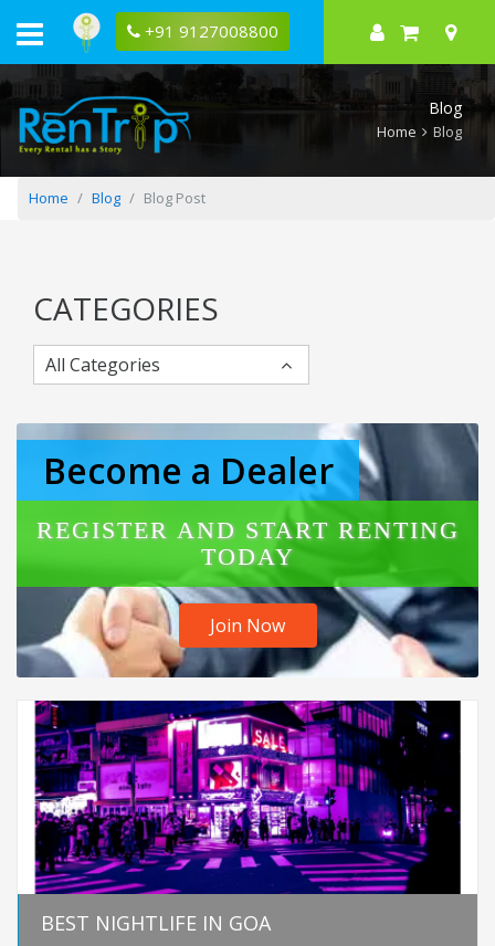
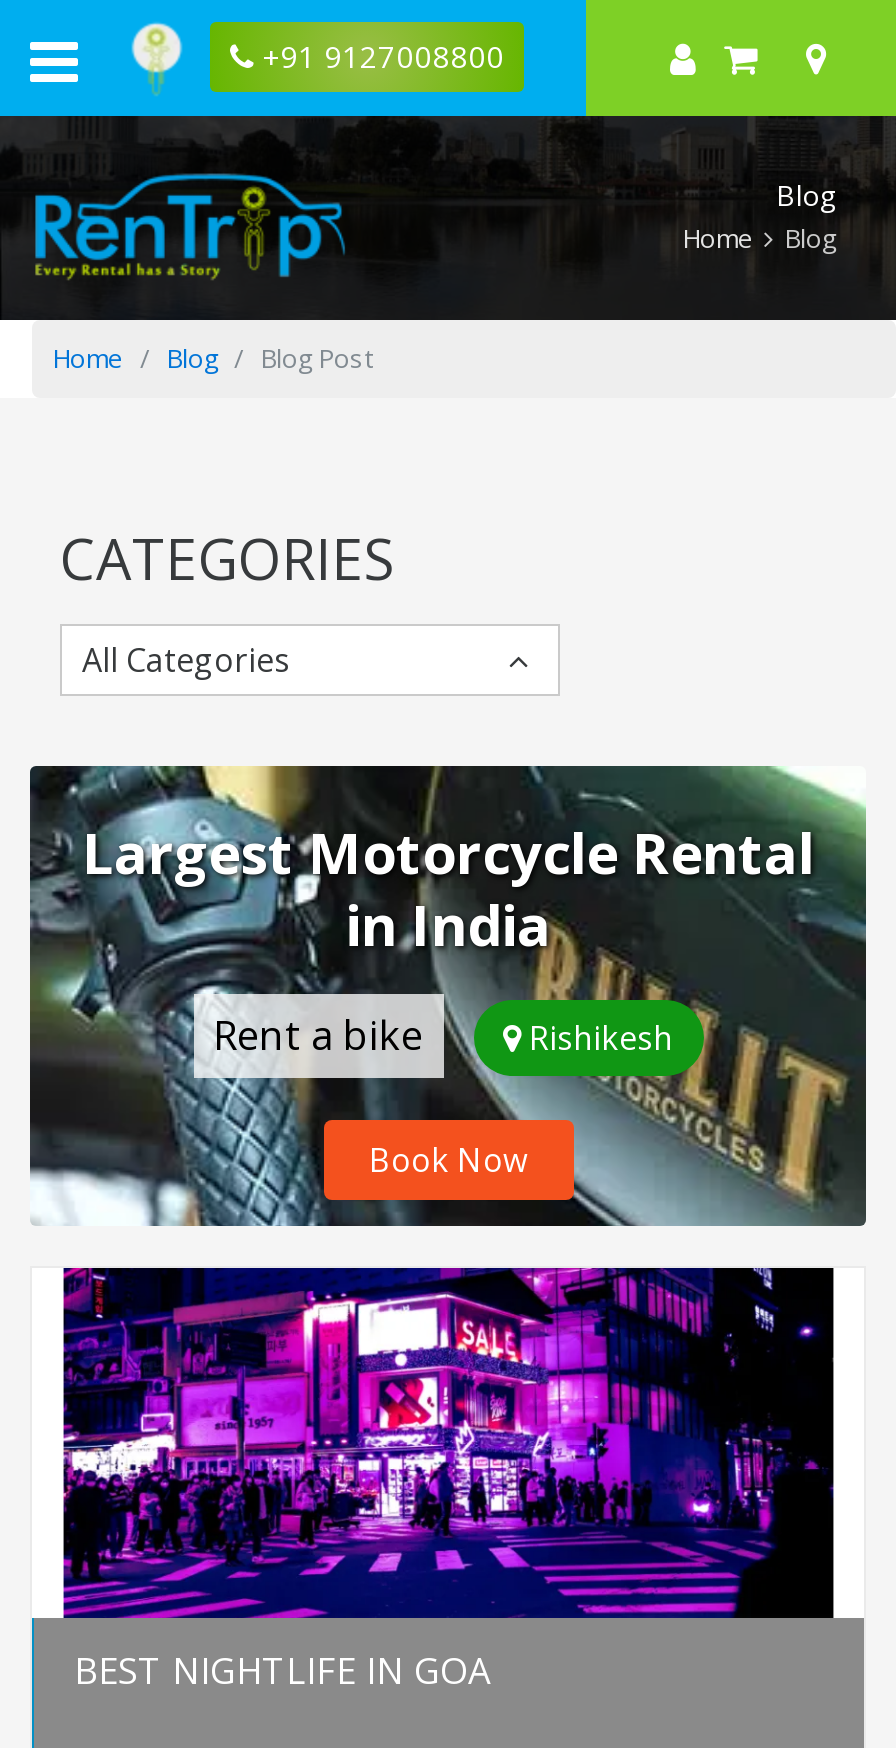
[15,422,480,679] [image] | Become a Dealer -> [28,764,868,1228] [image] | Largest Motorcycle Rental | in India
[36,516,459,570] REGISTER AND START RENTING | TODAY -> [213,1008,673,1062] Rent a bike | Rishikesh
[210,613,285,638] Join Now -> [369,1138,527,1182] Book Now

